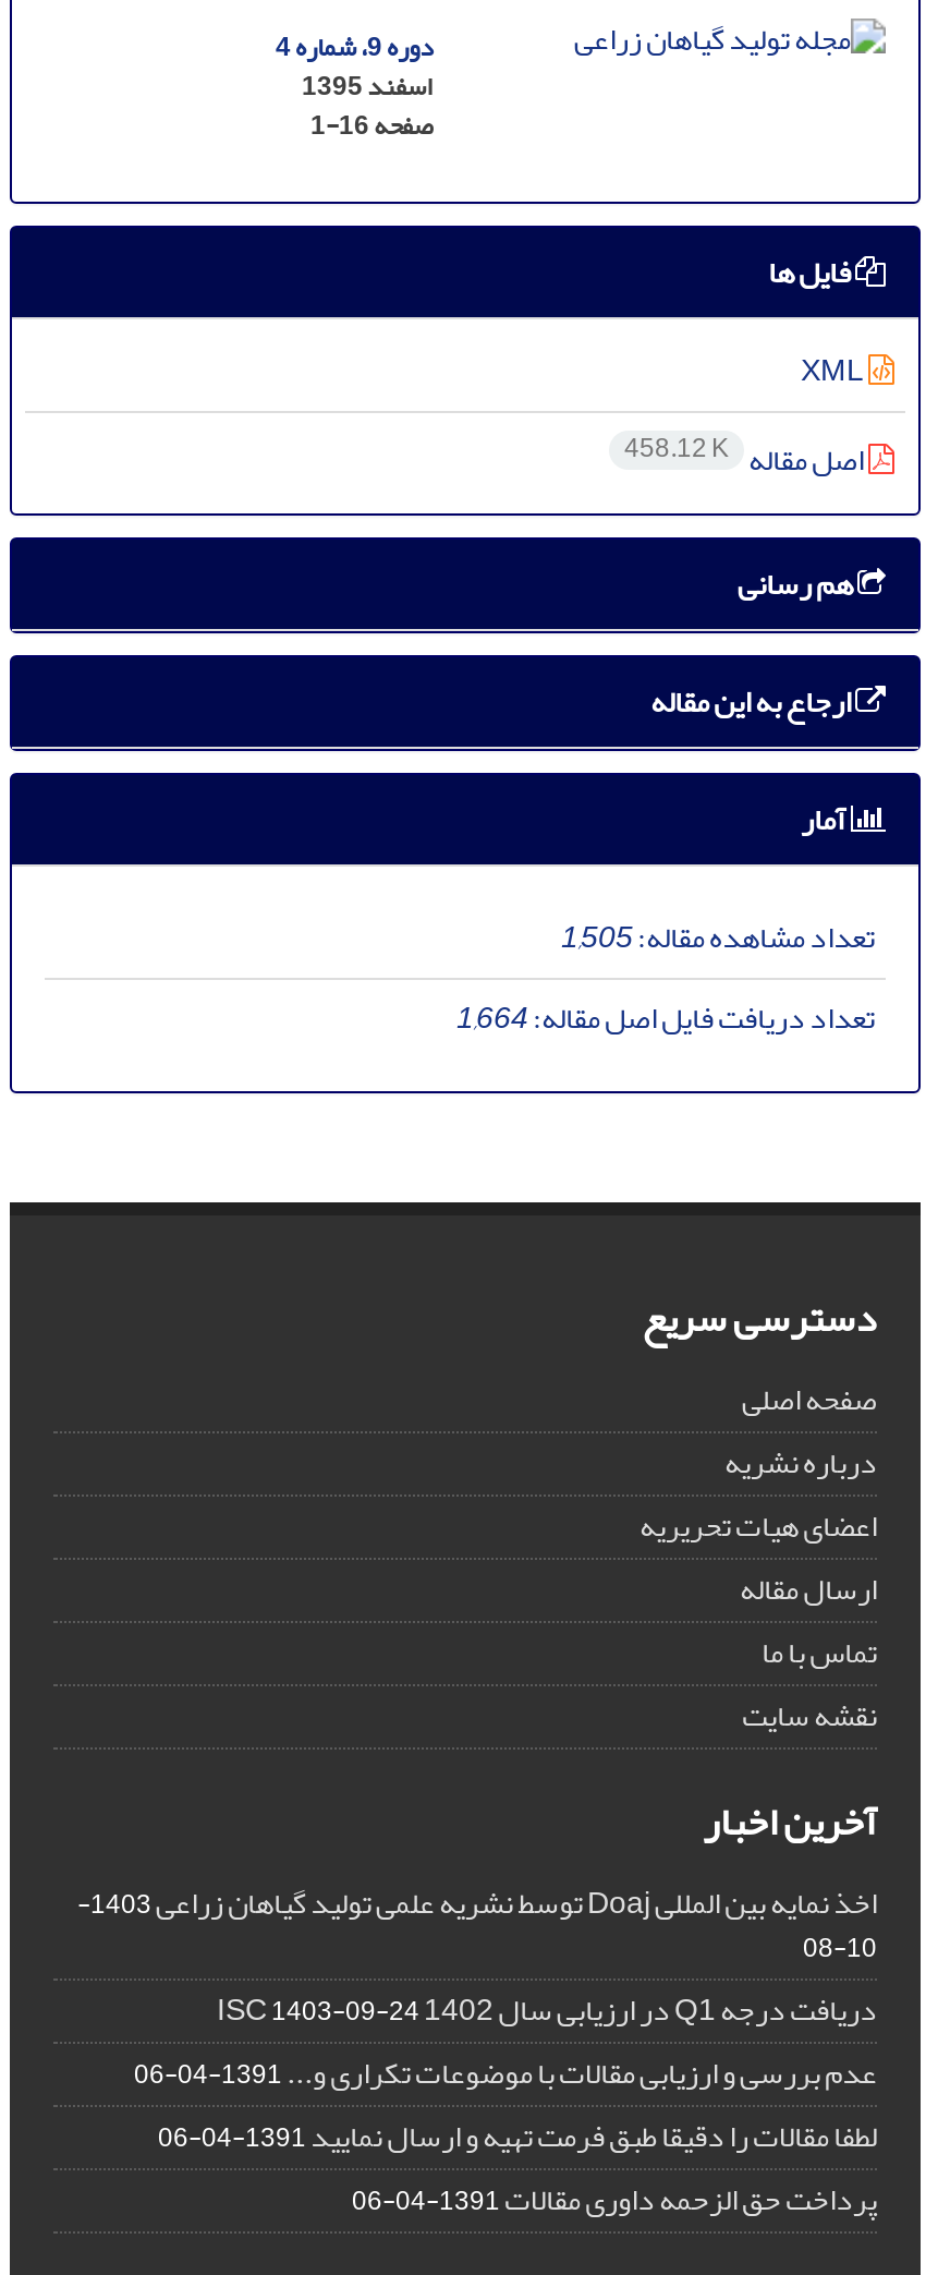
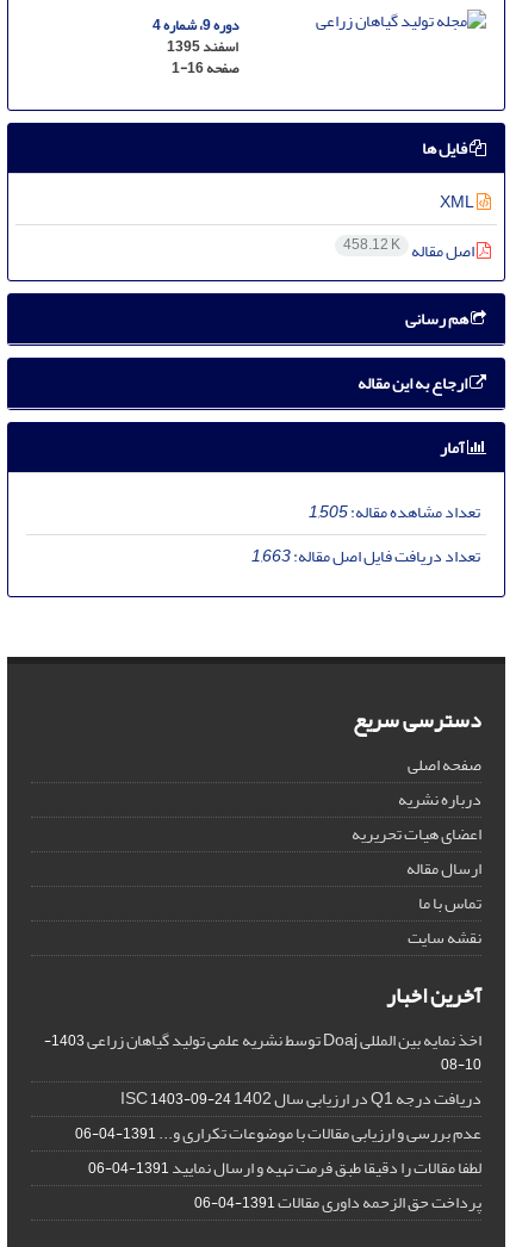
[456,988,875,1047] تعداد دریافت فایل اصل مقاله:1,664 -> [251,540,480,572] تعداد دریافت فایل اصل مقاله:1,663

